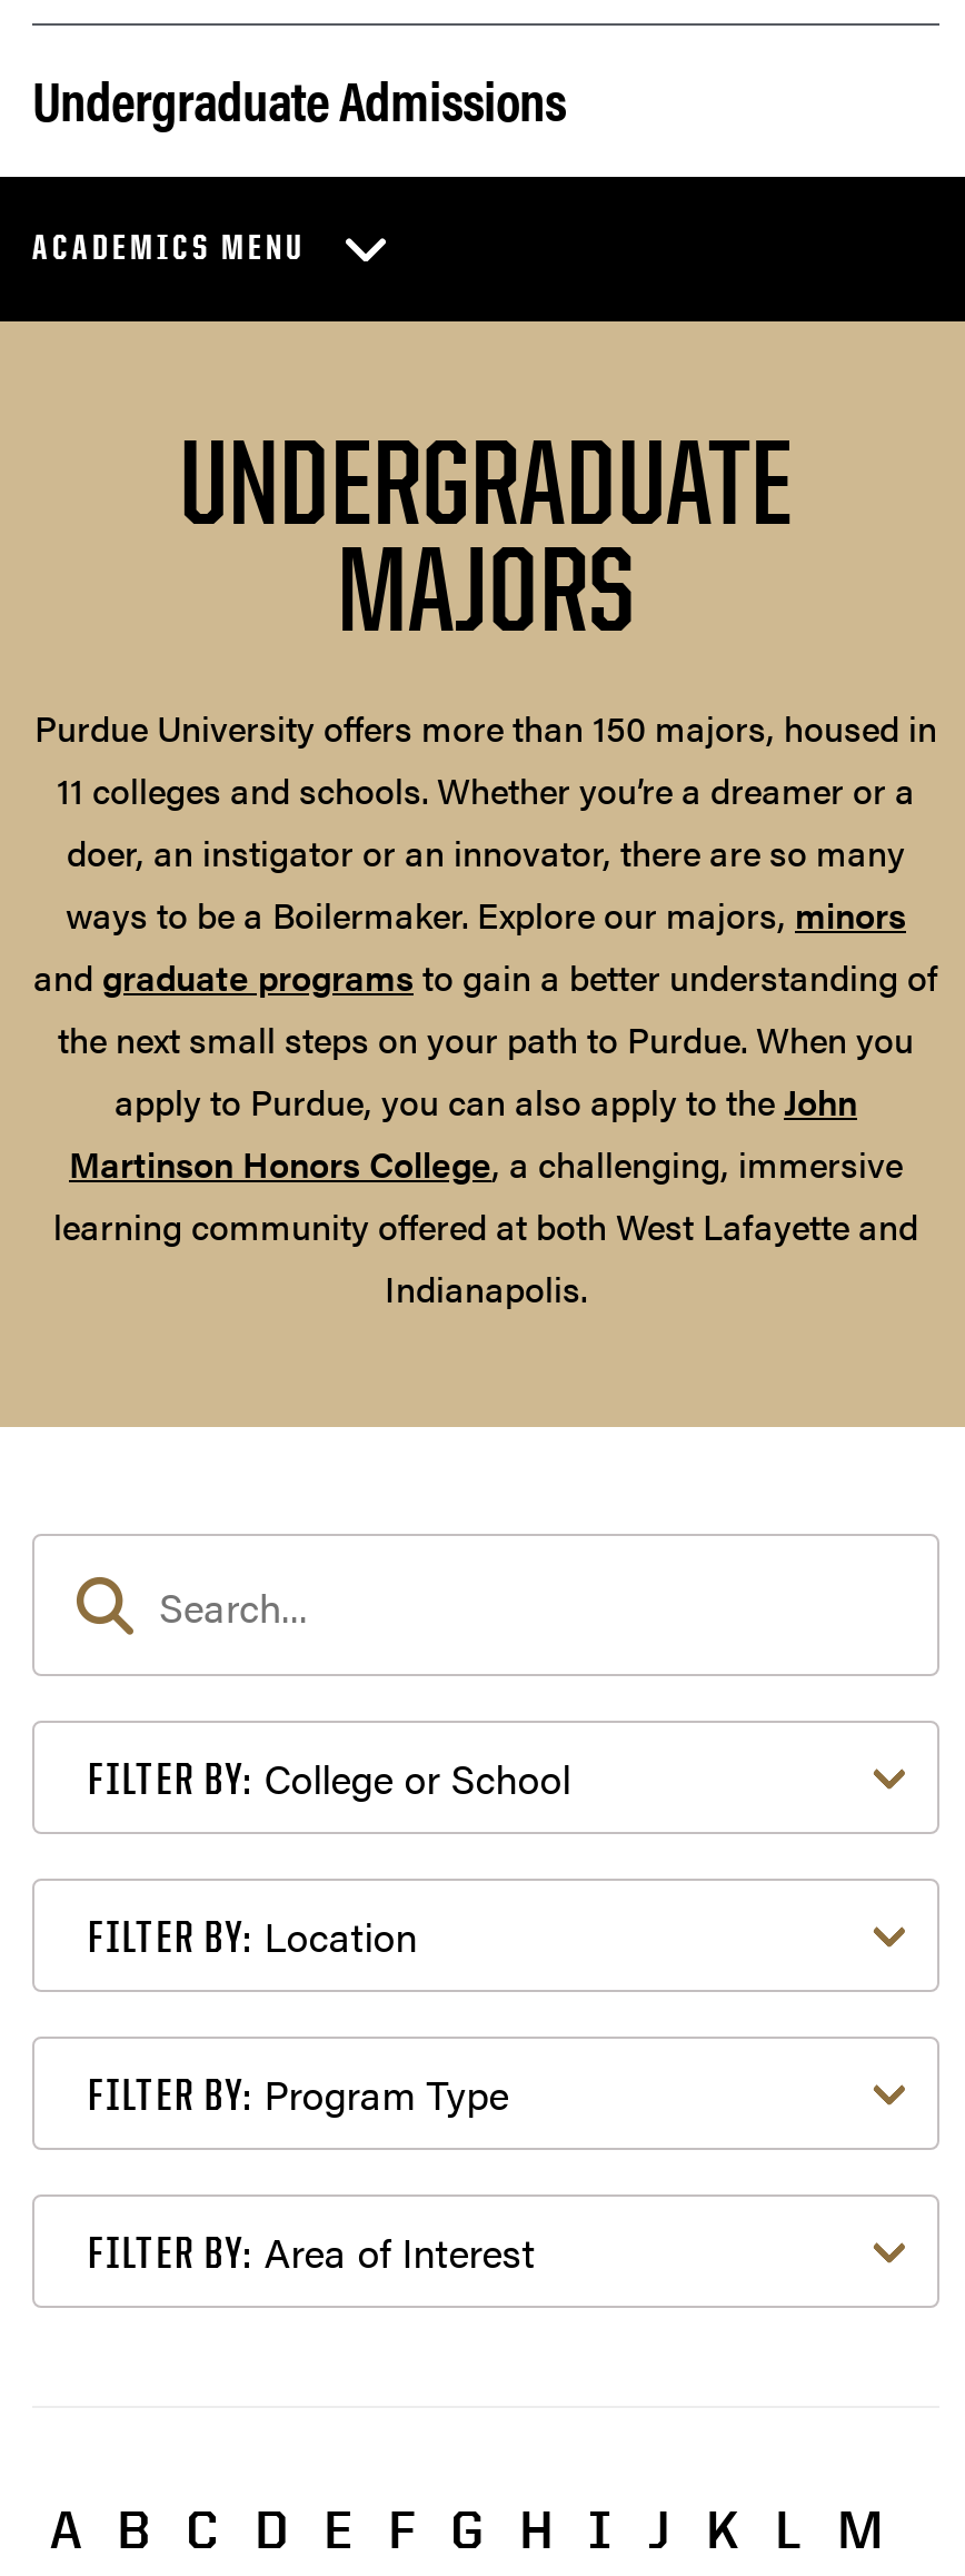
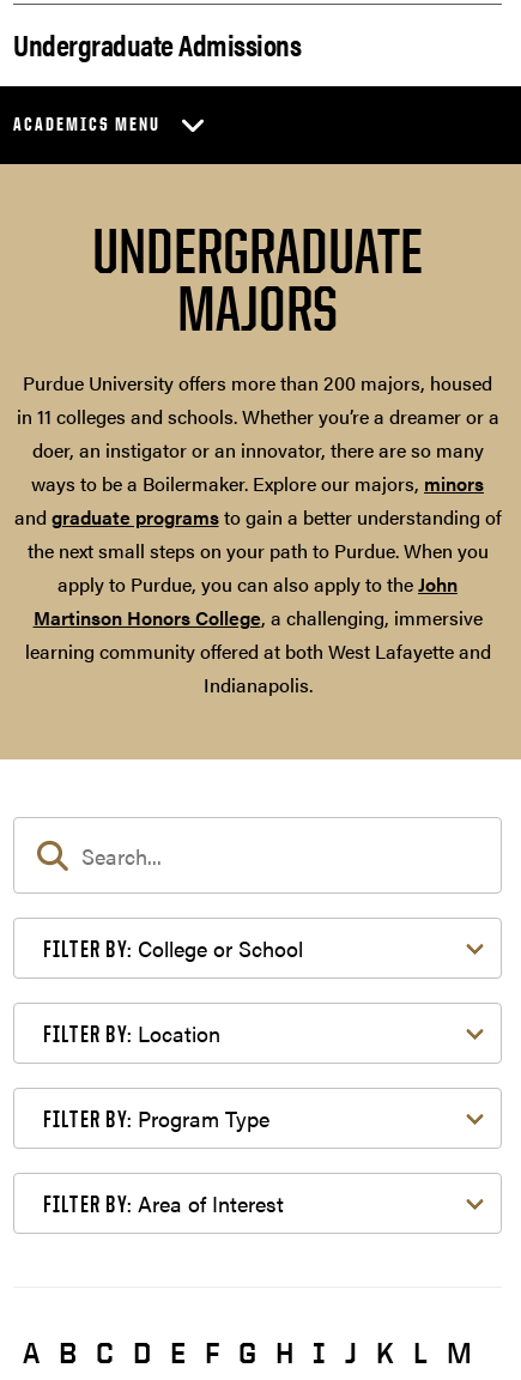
[34,702,937,816] Purdue University offers more than 150 majors, housed in | 11 colleges and schools. Whether you’re a dreamer or a -> [16,369,499,430] Purdue University offers more than 200 majors, housed | in 11 colleges and schools. Whether you’re a dreamer or a

